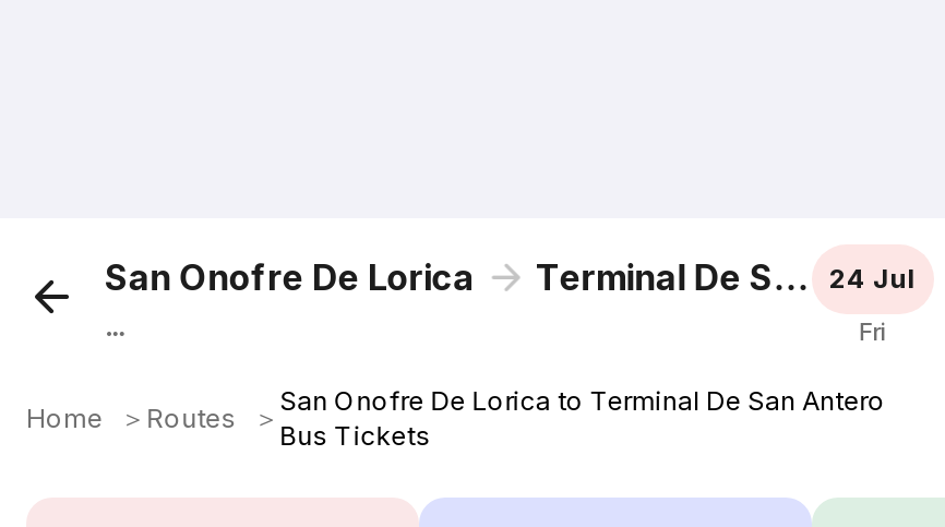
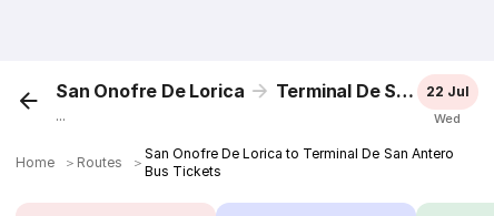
[829,262,917,295] 24 Jul -> [426,83,470,100] 22 Jul
[859,316,887,347] Fri -> [434,111,461,126] Wed

